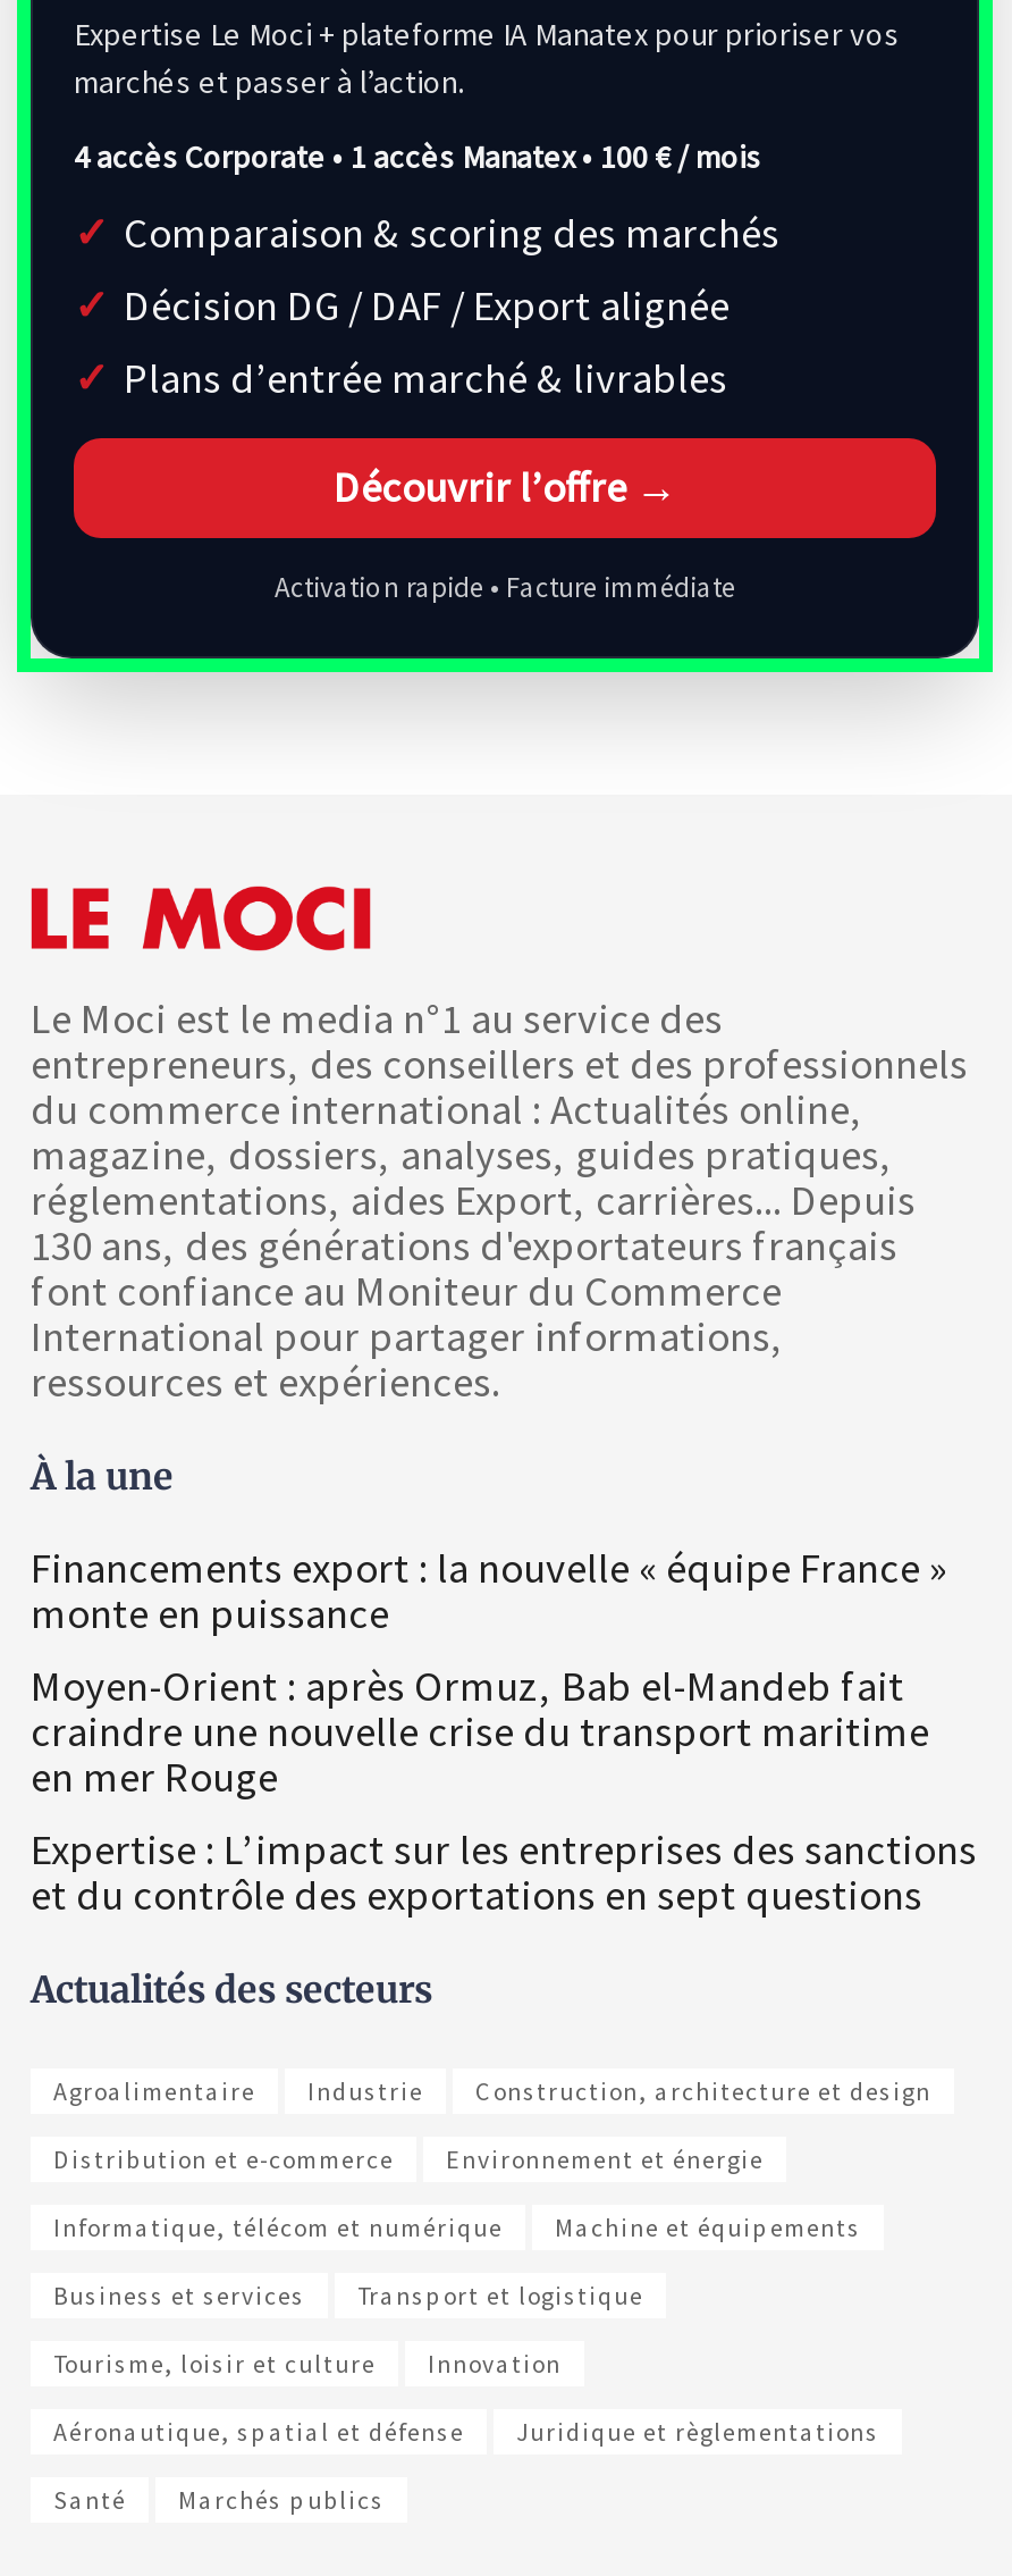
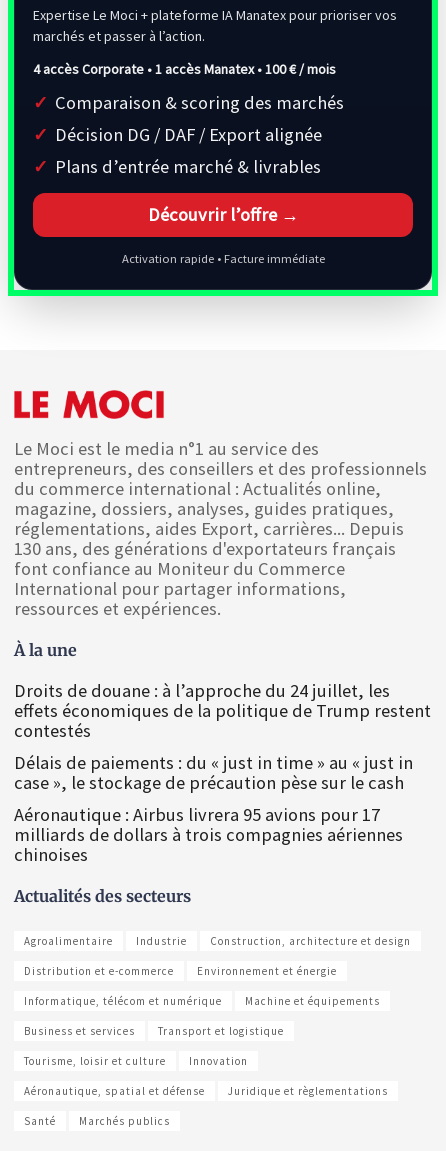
[31,1543,977,1922] Financements export : la nouvelle « équipe France » | monte en puissance | Moyen-Orient : après Ormuz, Bab el-Mandeb fait | craindre une nouvelle crise du transport maritime | en mer Rouge | Expertise : L’impact sur les entreprises des sanctions | et du contrôle des exportations en sept questions -> [14,679,431,866] Droits de douane : à l’approche du 24 juillet, les | effets économiques de la politique de Trump restent | contestés | Délais de paiements : du « just in time » au « just in | case », le stockage de précaution pèse sur le cash | Aéronautique : Airbus livrera 95 avions pour 17 | milliards de dollars à trois compagnies aériennes | chinoises

